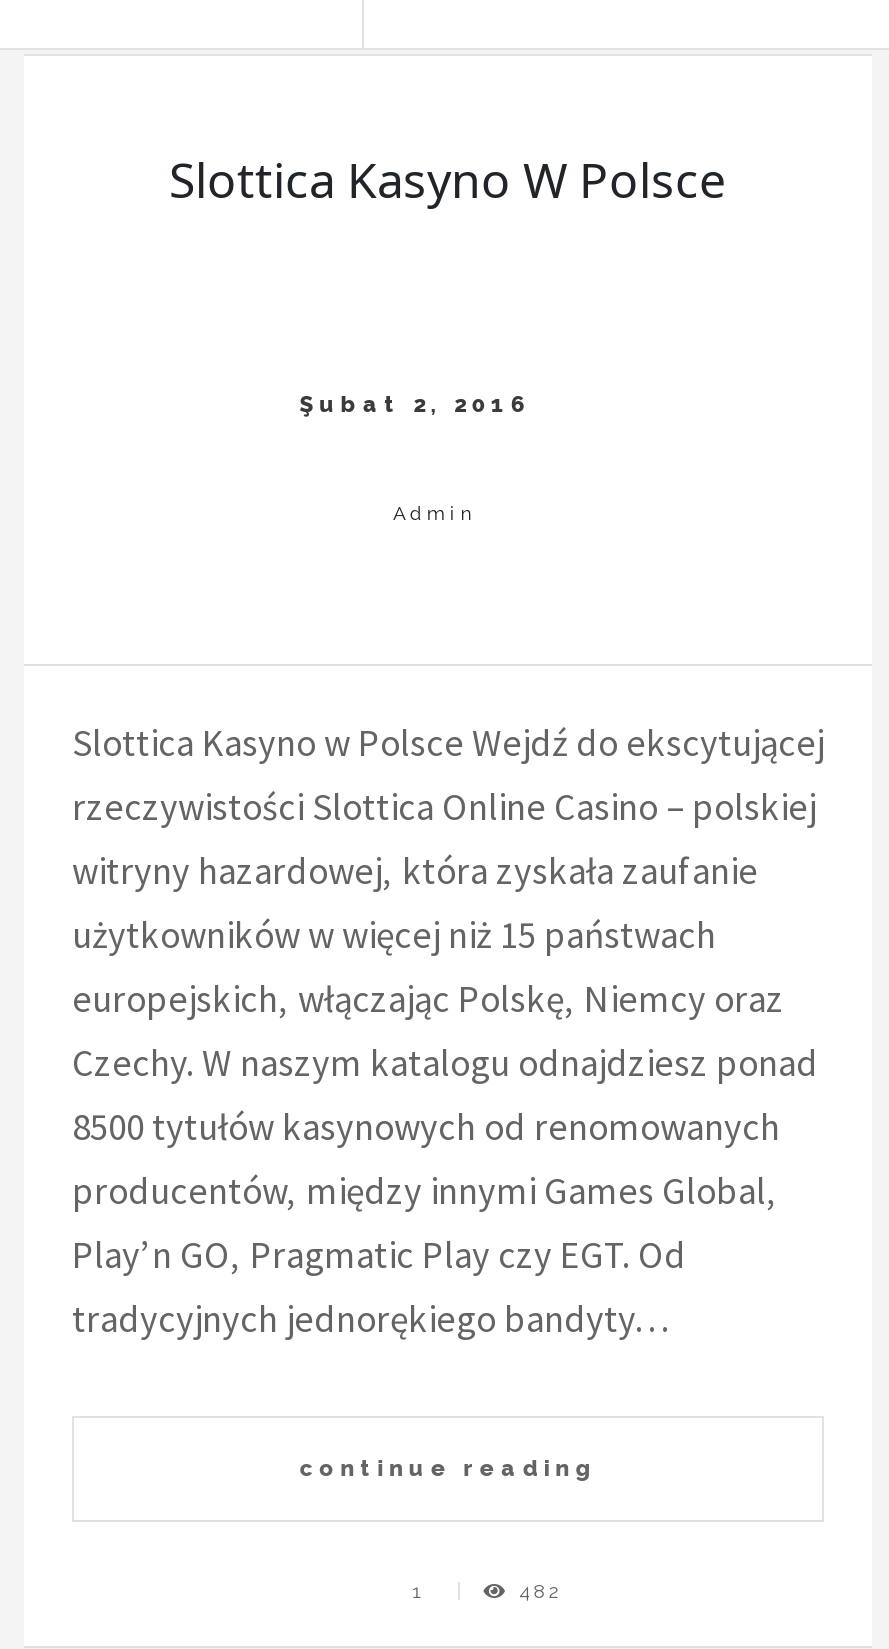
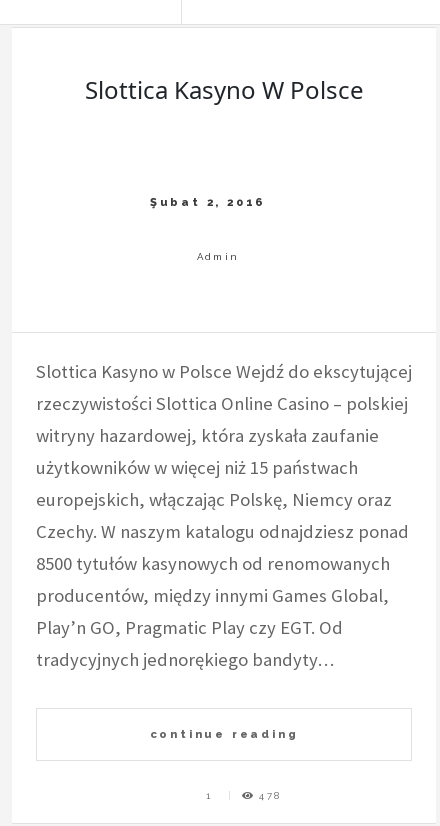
[510,1581,563,1603] 482 -> [255,790,282,801] 478

